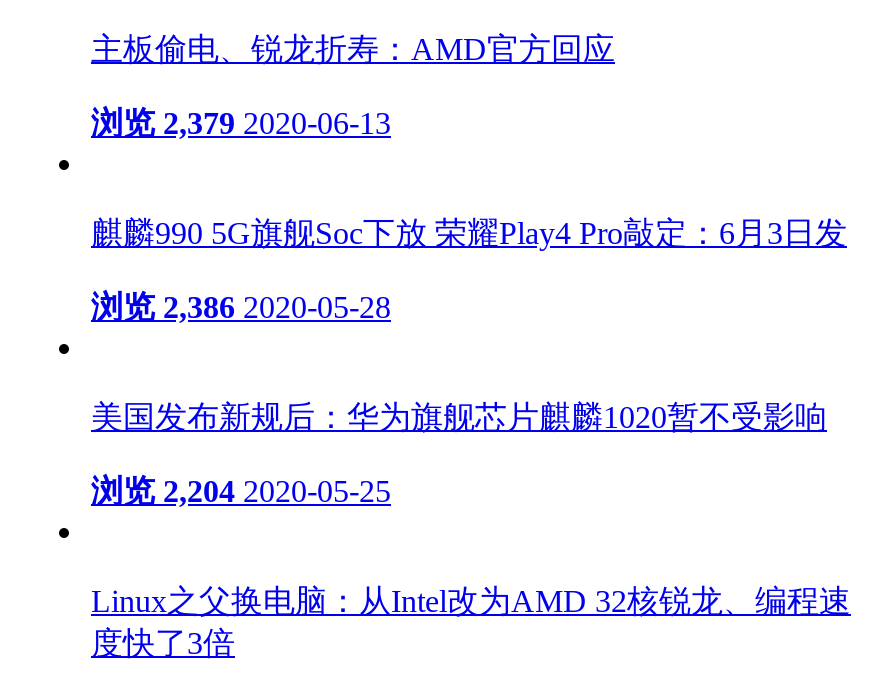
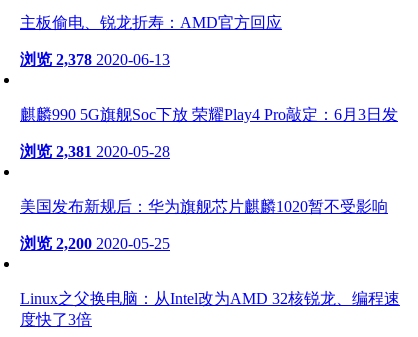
[91,106,391,140] 浏览 2,379 2020-06-13 -> [20,51,170,68] 浏览 2,378 2020-06-13
[91,290,391,324] 浏览 2,386 2020-05-28 -> [20,143,170,160] 浏览 2,381 2020-05-28
[91,474,391,508] 浏览 2,204 2020-05-25 -> [20,235,170,252] 浏览 2,200 2020-05-25

